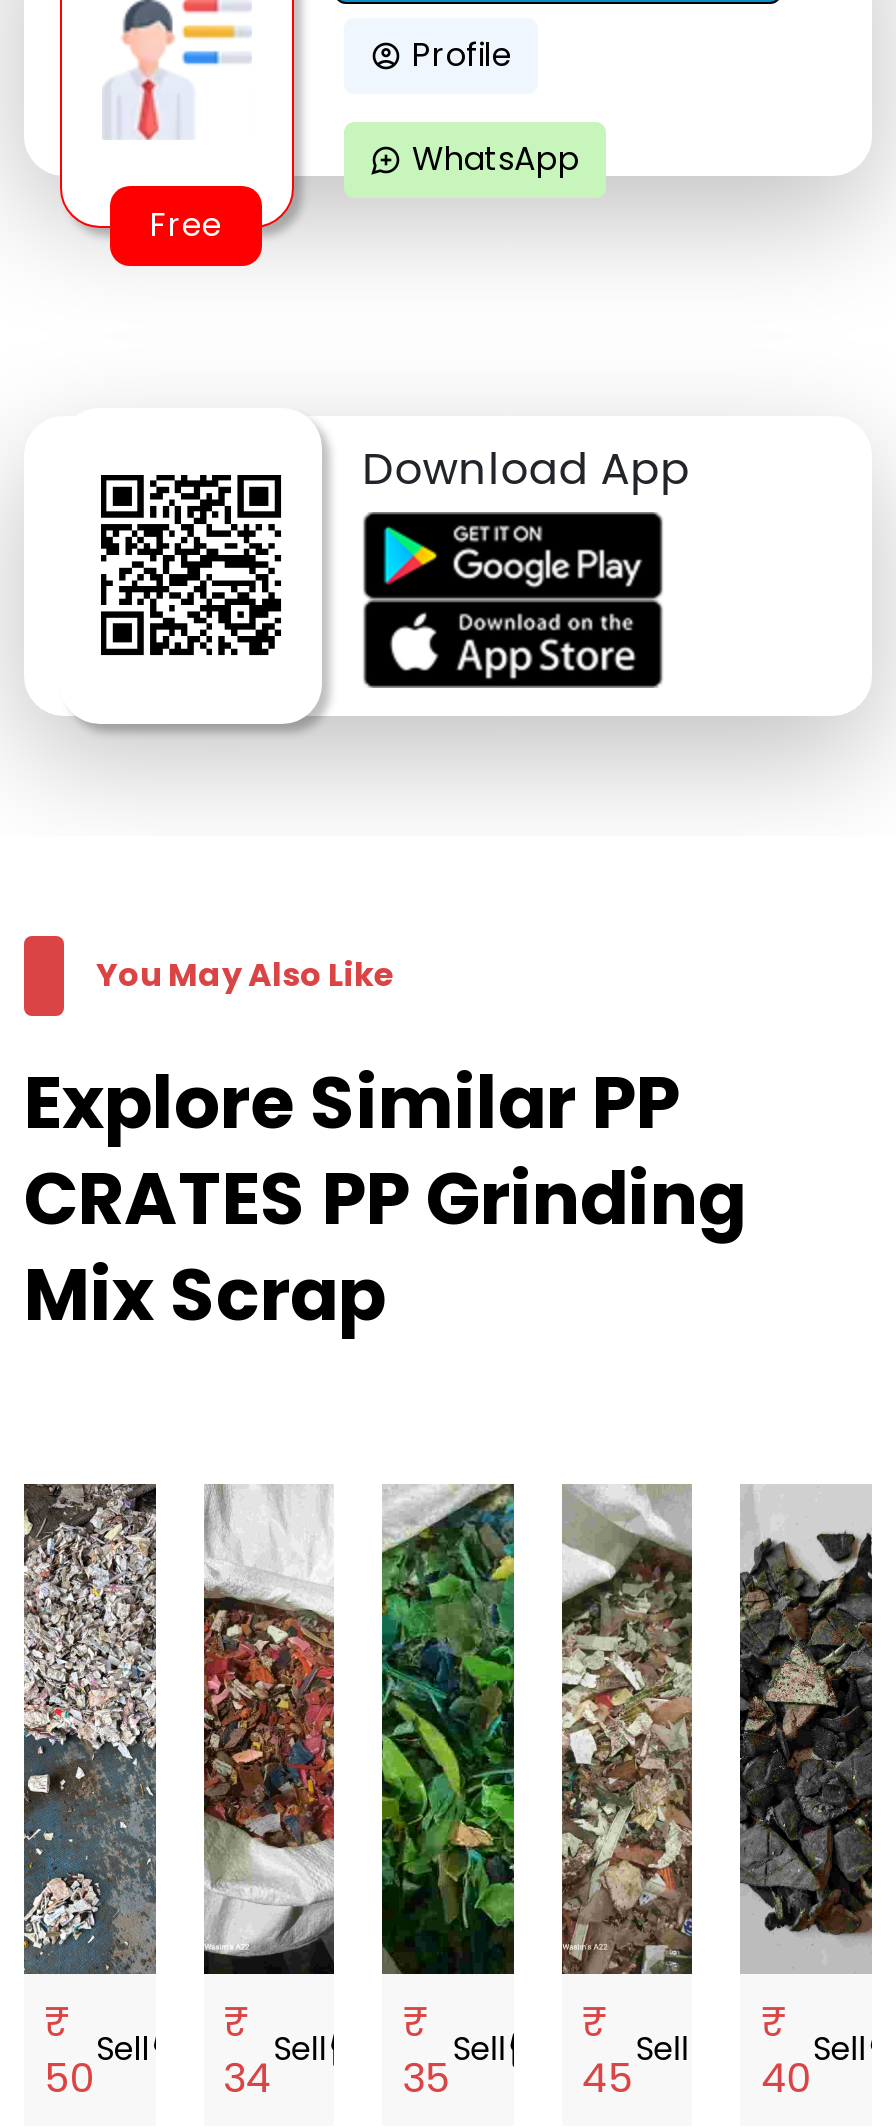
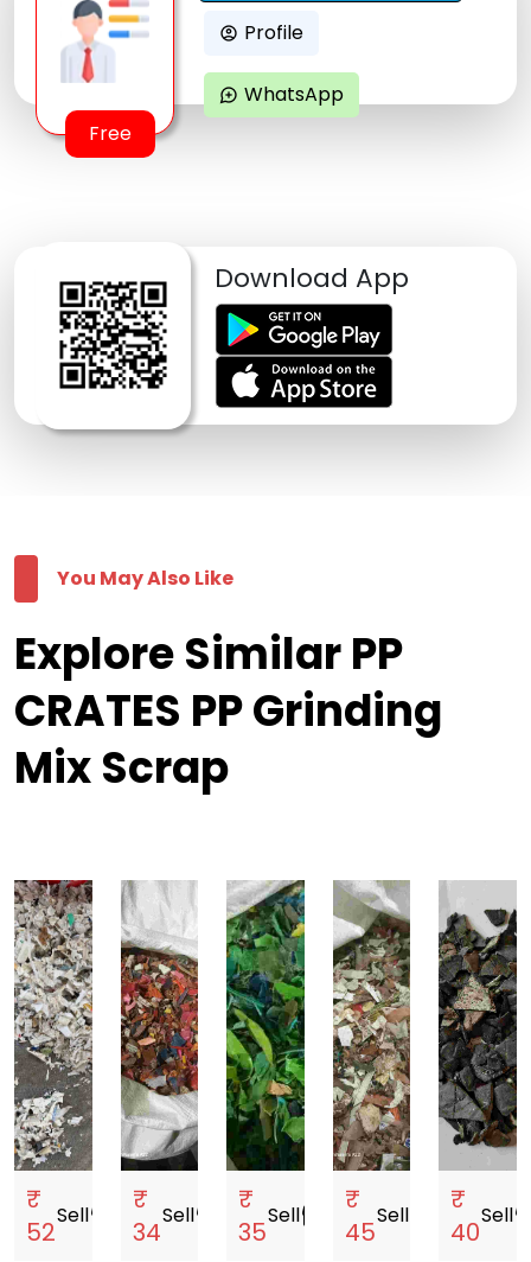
[24,1482,156,2106] [image] | 50 -> [14,879,92,1249] [image] | 52

